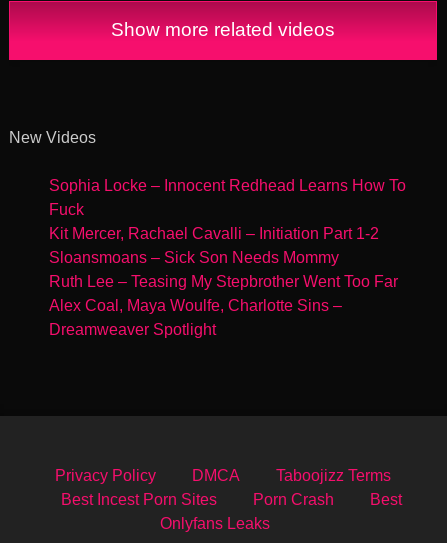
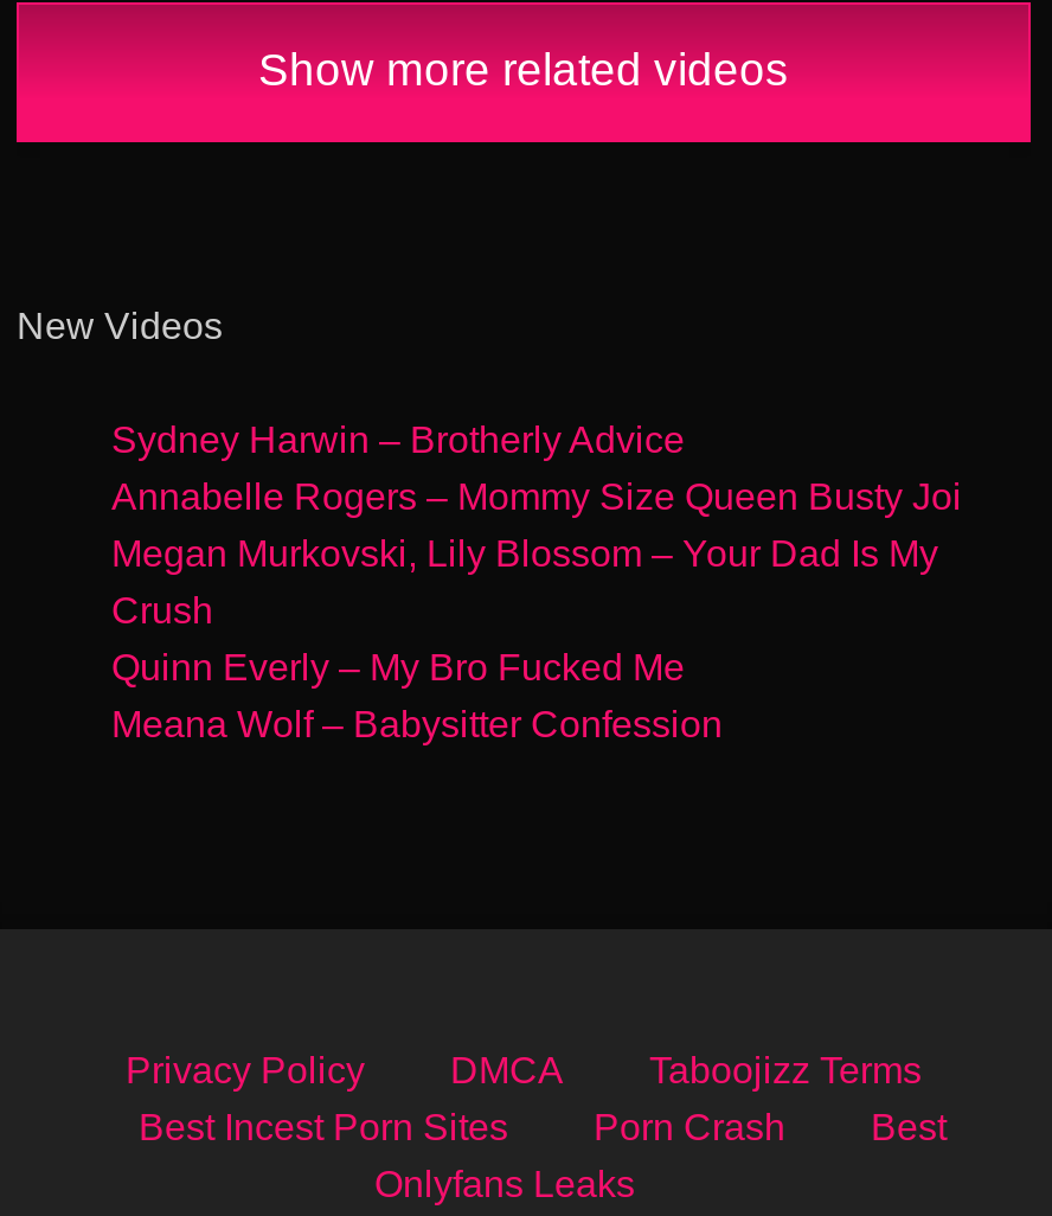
[49,177,406,338] Sophia Locke – Innocent Redhead Learns How To | Fuck | Kit Mercer, Rachael Cavalli – Initiation Part 1-2 | Sloansmoans – Sick Son Needs Mommy | Ruth Lee – Teasing My Stepbrother Went Too Far | Alex Coal, Maya Woulfe, Charlotte Sins – | Dreamweaver Spotlight -> [111,419,962,744] Sydney Harwin – Brotherly Advice | Annabelle Rogers – Mommy Size Queen Busty Joi | Megan Murkovski, Lily Blossom – Your Dad Is My | Crush | Quinn Everly – My Bro Fucked Me | Meana Wolf – Babysitter Confession

